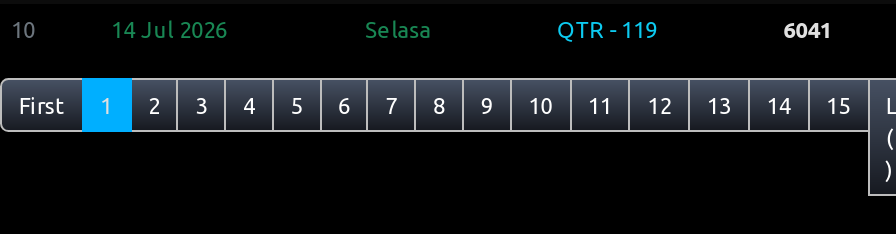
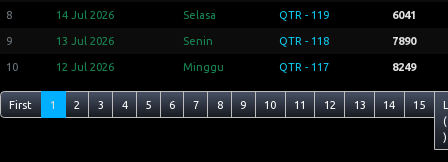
[11,18,35,42] 10 -> [6,9,12,21] 8
none -> [6,35,416,73] 9 | 13 Jul 2026 | Senin | QTR - 118 | 7890 | 10 | 12 Jul 2026 | Minggu | QTR - 117 | 8249

